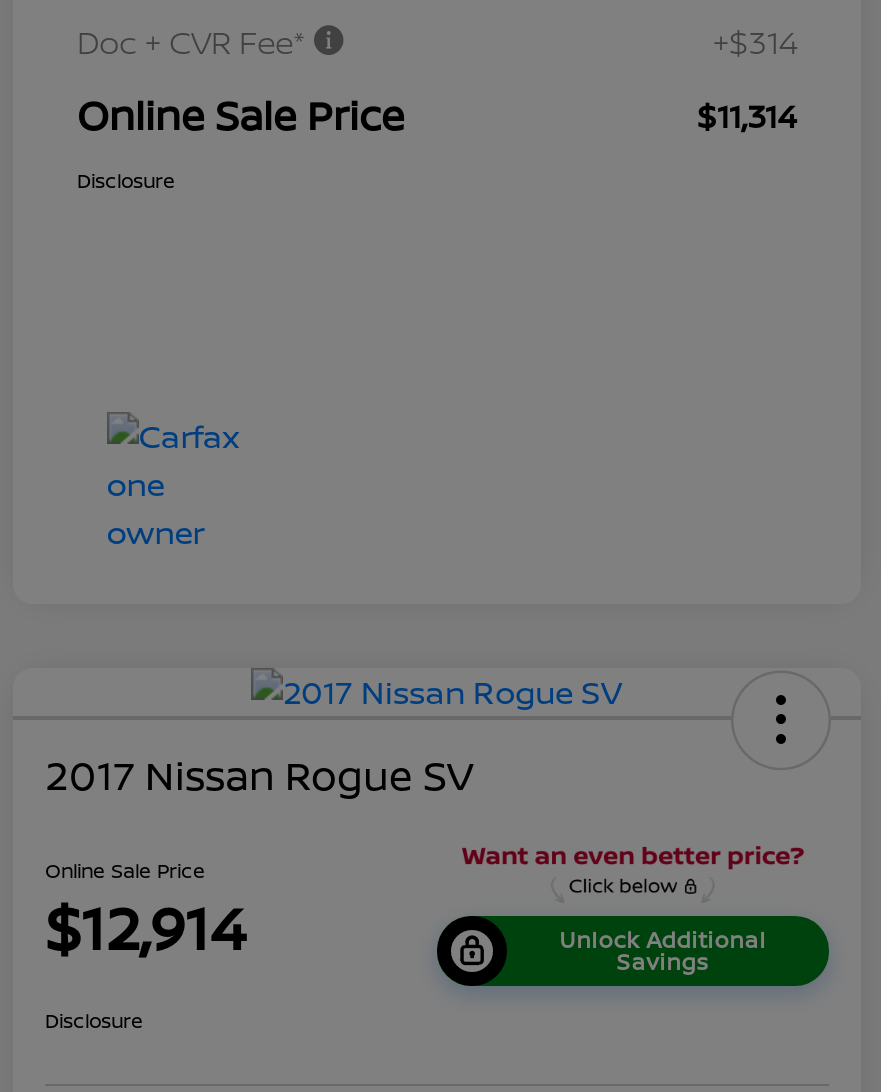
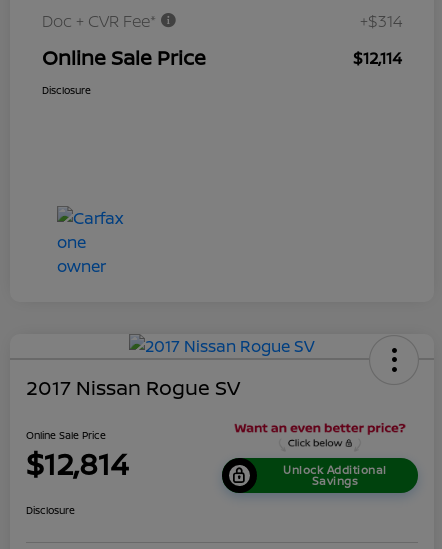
[697,93,797,137] $11,314 -> [353,47,402,69] $12,114
[45,886,245,968] $12,914 -> [26,443,128,484] $12,814

